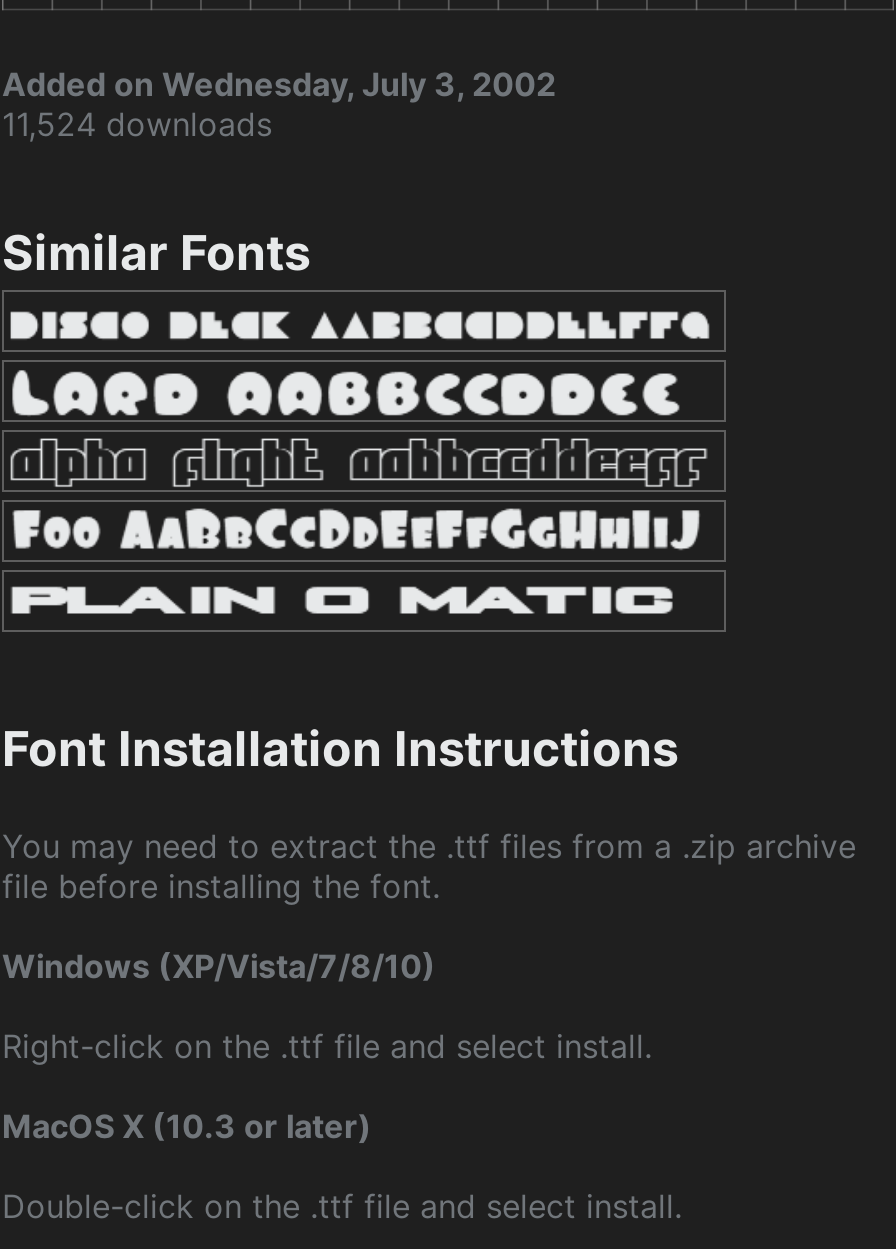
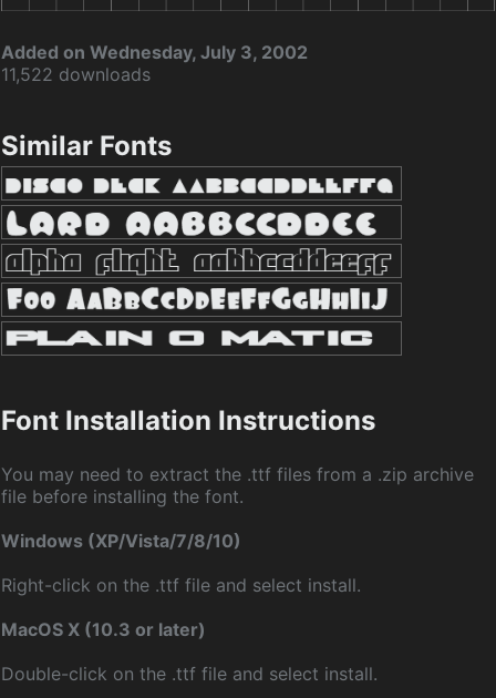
[2,103,272,143] 11,524 downloads -> [1,63,151,85] 11,522 downloads

